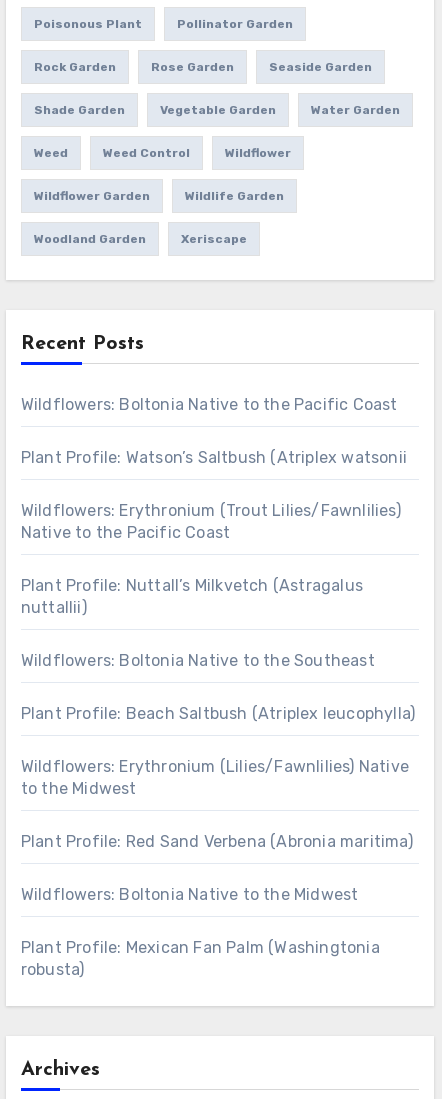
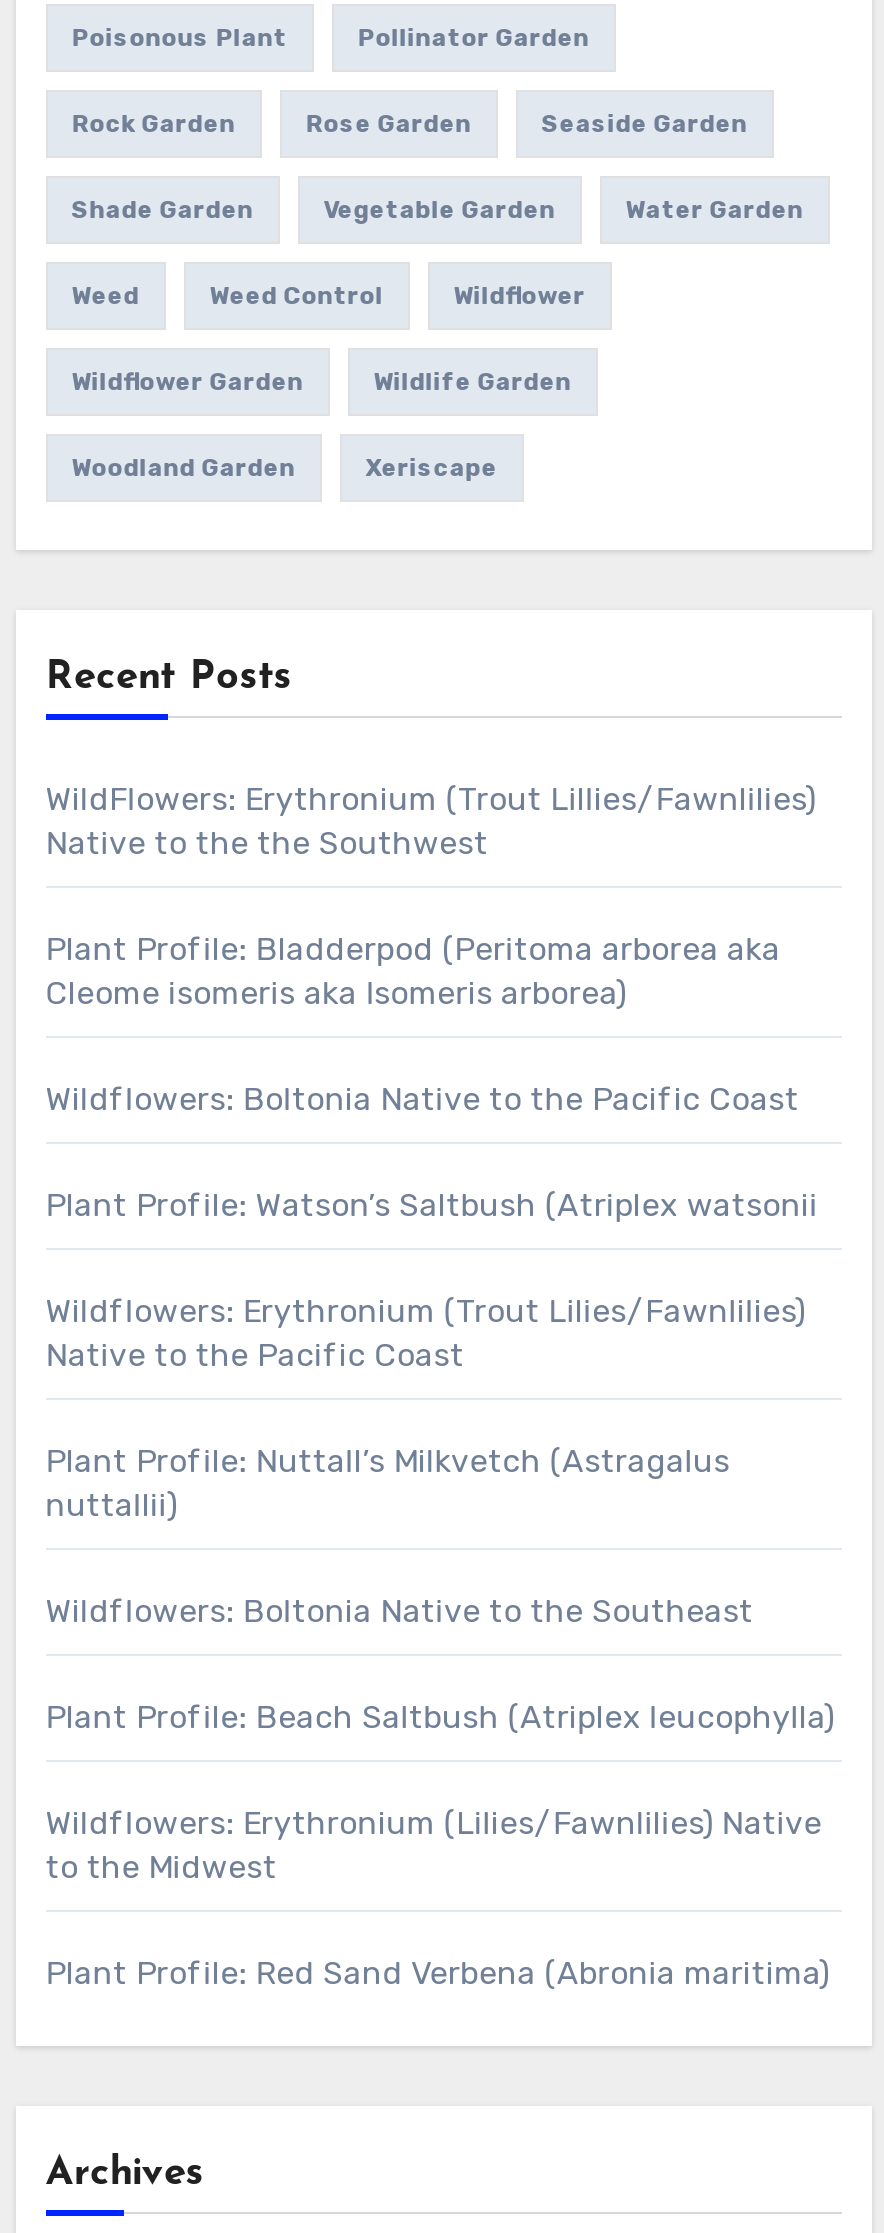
none -> [46,780,816,1012] WildFlowers: Erythronium (Trout Lillies/Fawnlilies) | Native to the the Southwest | Plant Profile: Bladderpod (Peritoma arborea aka | Cleome isomeris aka Isomeris arborea)
moved [21,395,415,851] -> [46,1080,834,1992]: Wildflowers: Boltonia Native to the Pacific Coast | Plant Profile: Watson’s Saltbush (Atriplex watsonii | Wildflowers: Erythronium (Trout Lilies/Fawnlilies) | ... | to the Midwest | Plant Profile: Red Sand Verbena (Abronia maritima)
[21,885,380,979] Wildflowers: Boltonia Native to the Midwest | Plant Profile: Mexican Fan Palm (Washingtonia | robusta) -> none

